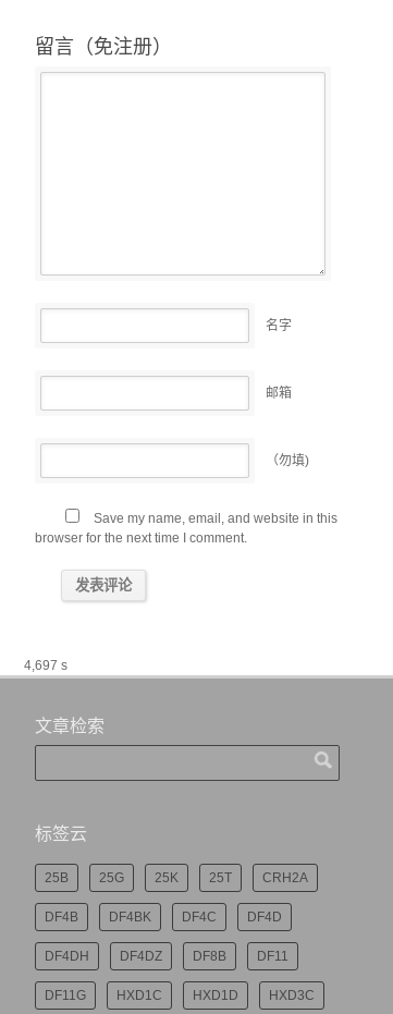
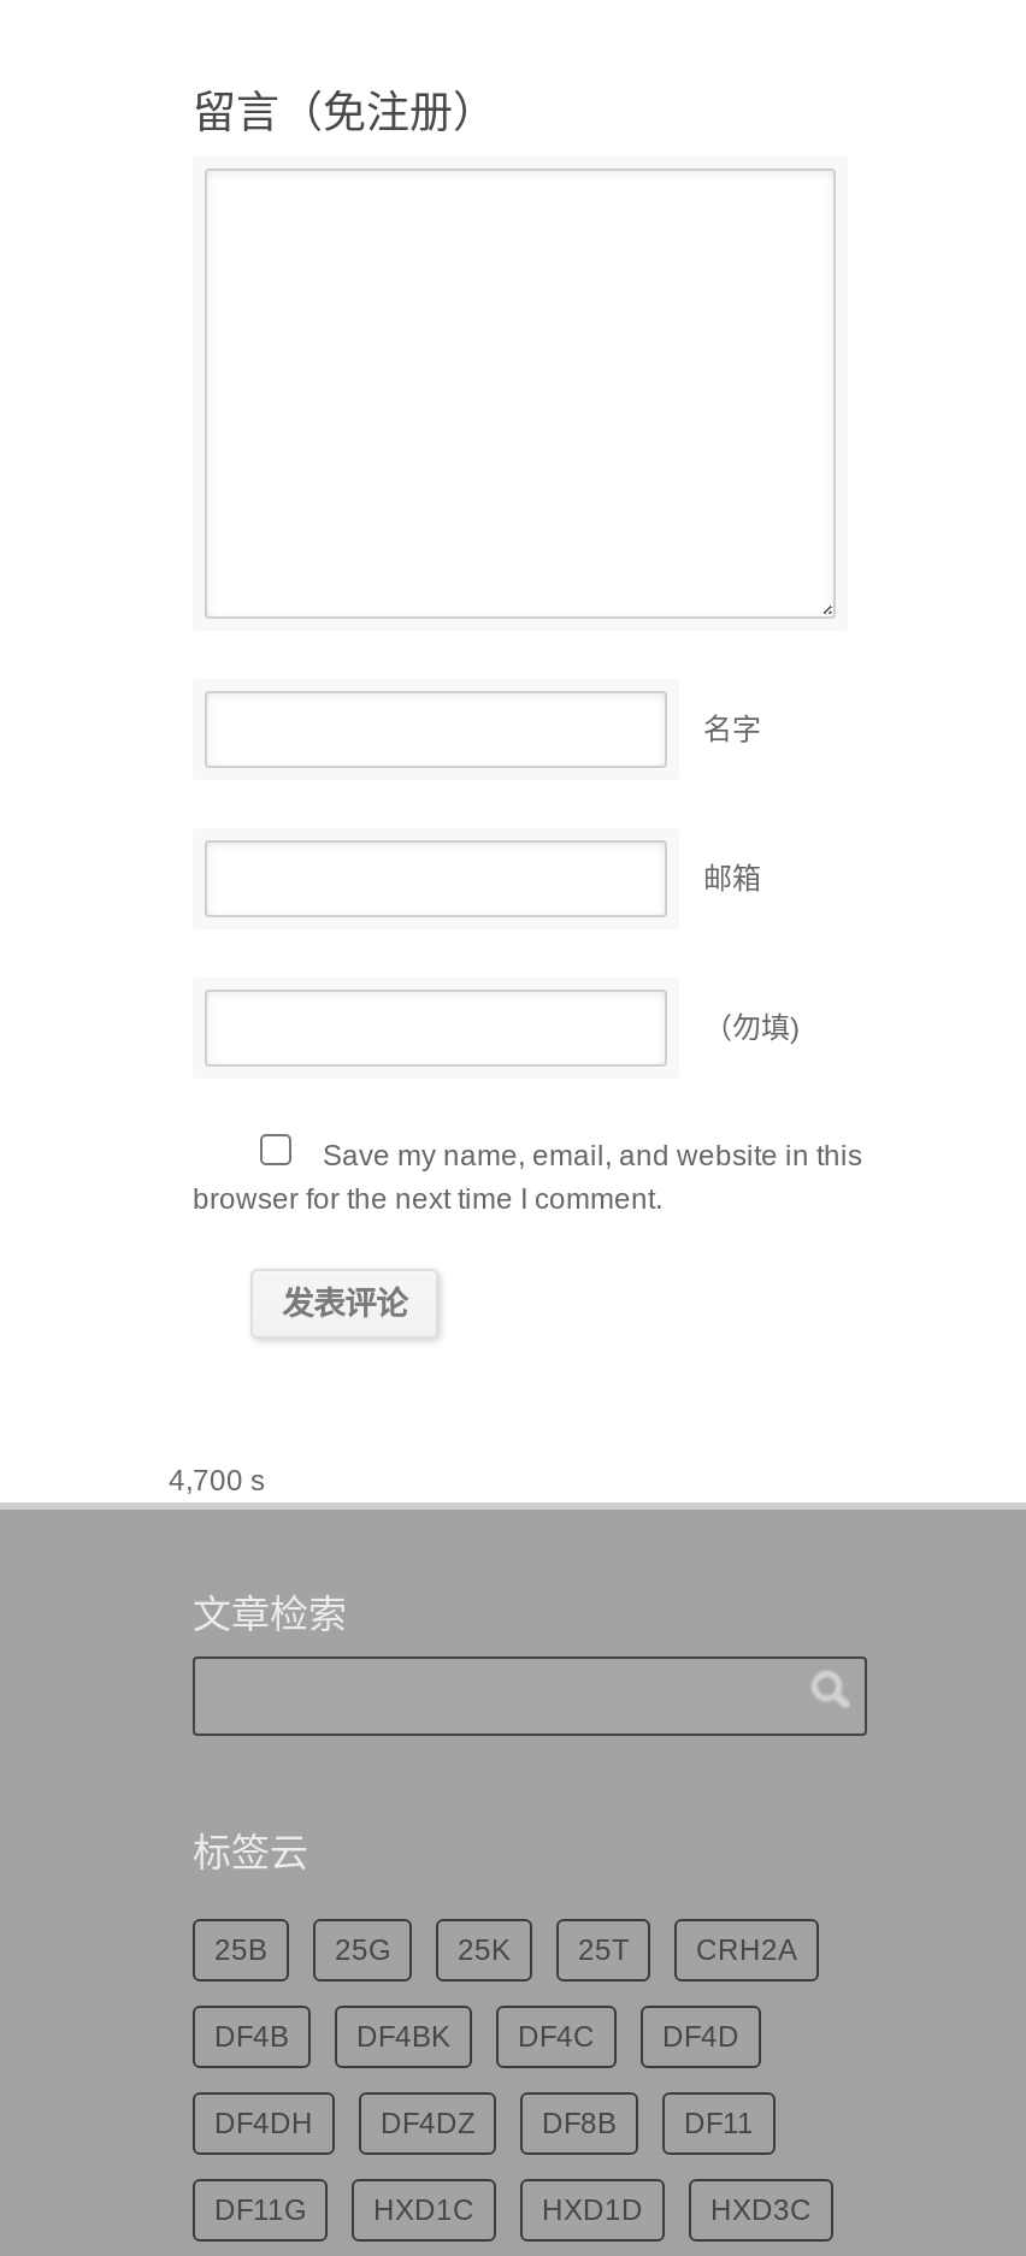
[24,658,67,673] 4,697 s -> [169,1463,265,1497] 4,700 s

